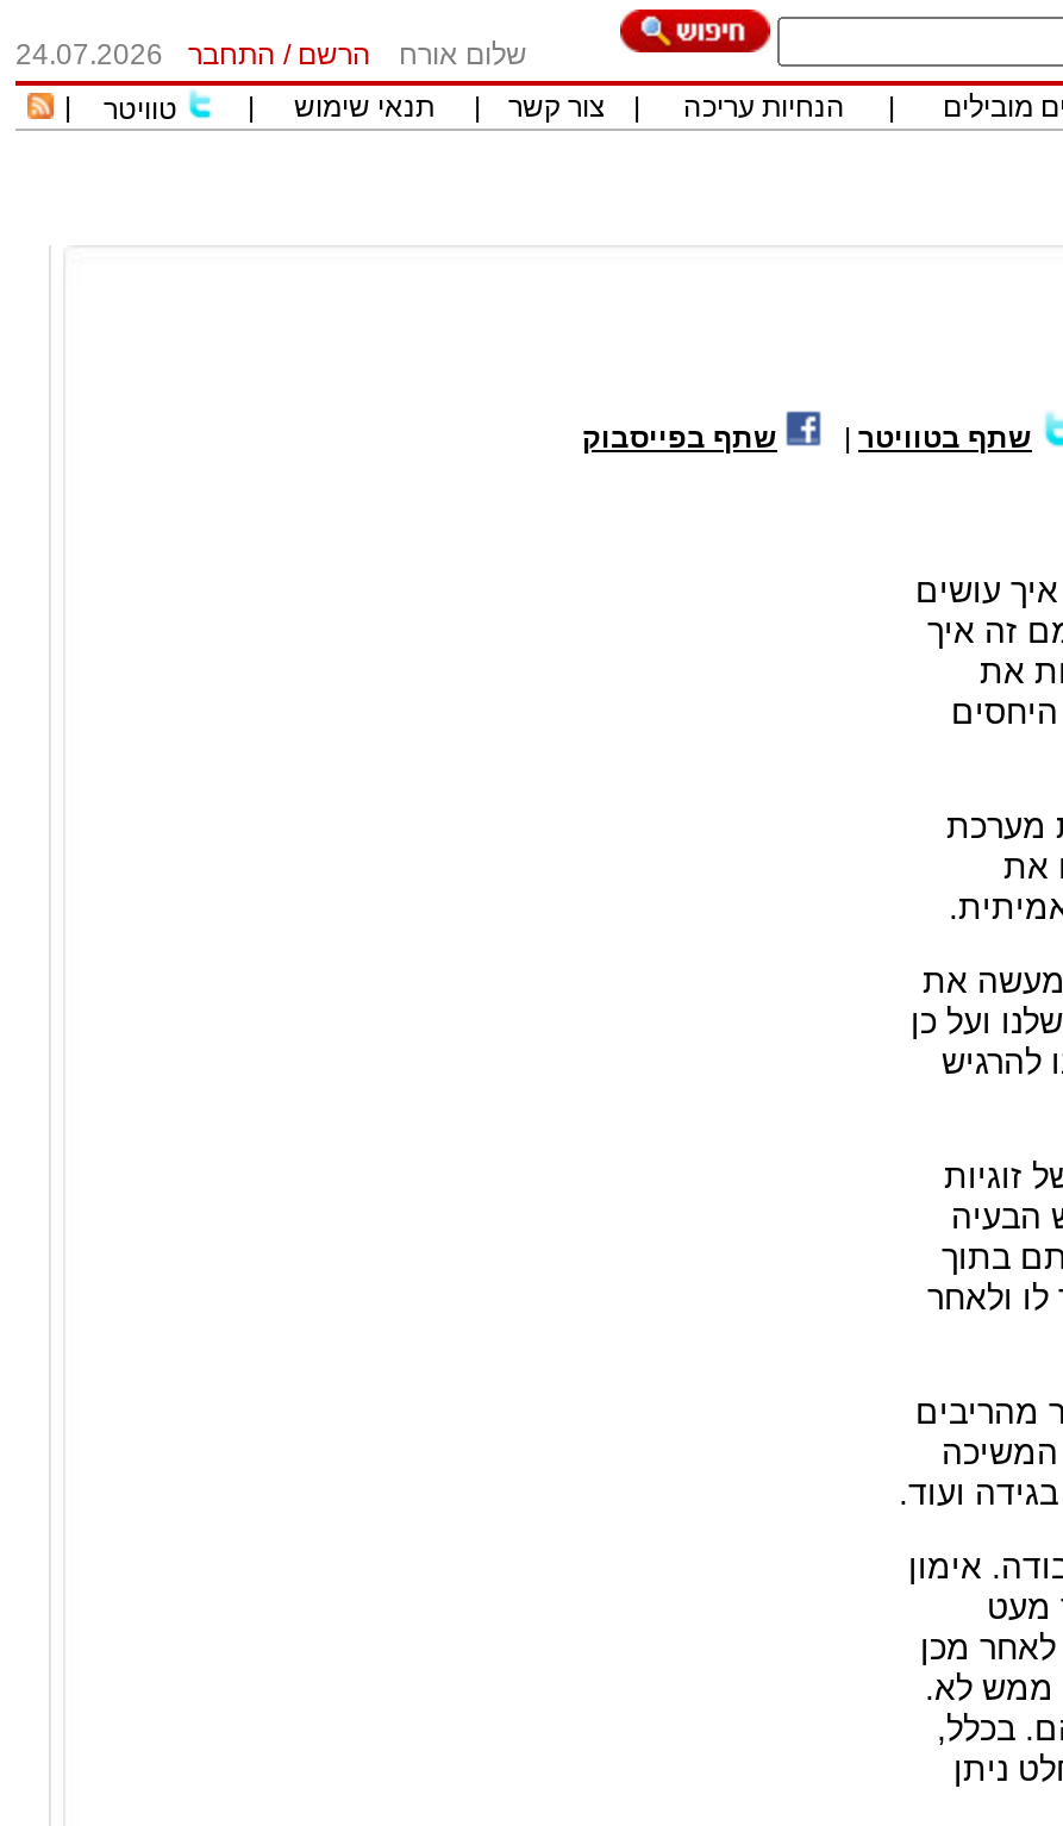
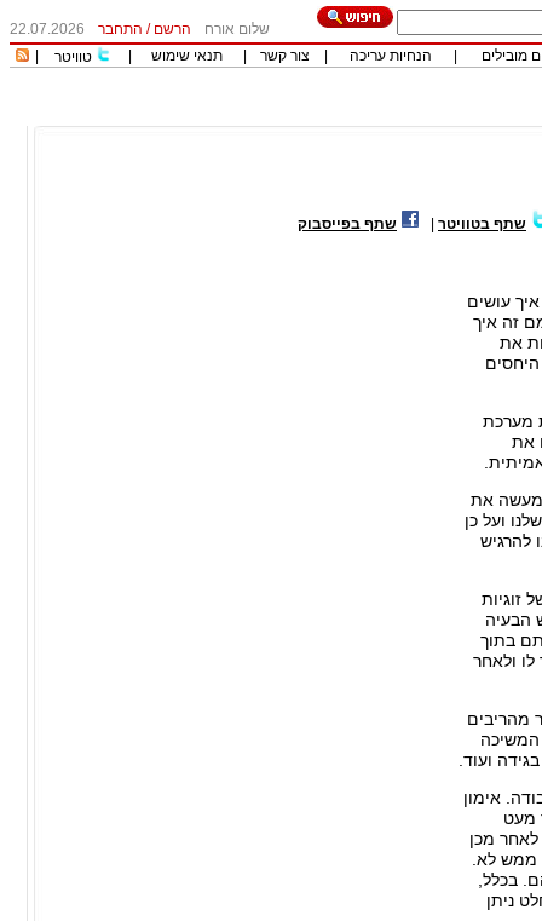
[15,38,527,71] שלום אורח הרשם / התחבר 24.07.2026 -> [10,21,270,38] שלום אורח הרשם / התחבר 22.07.2026

